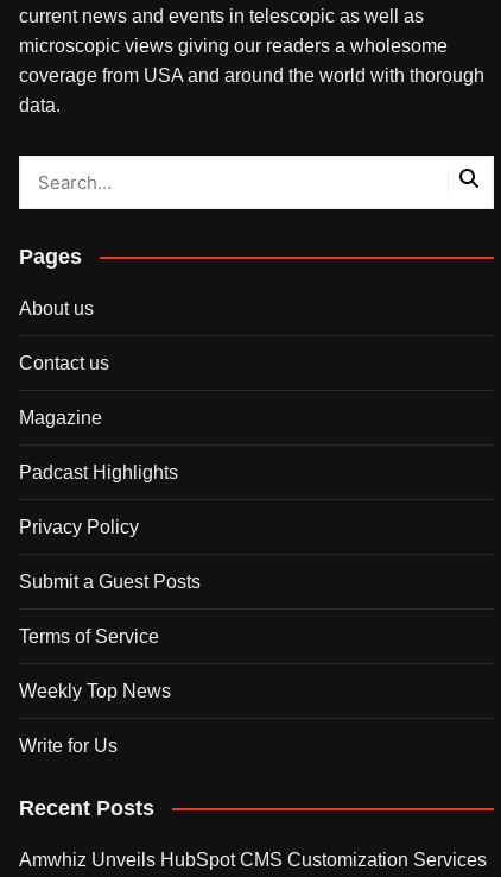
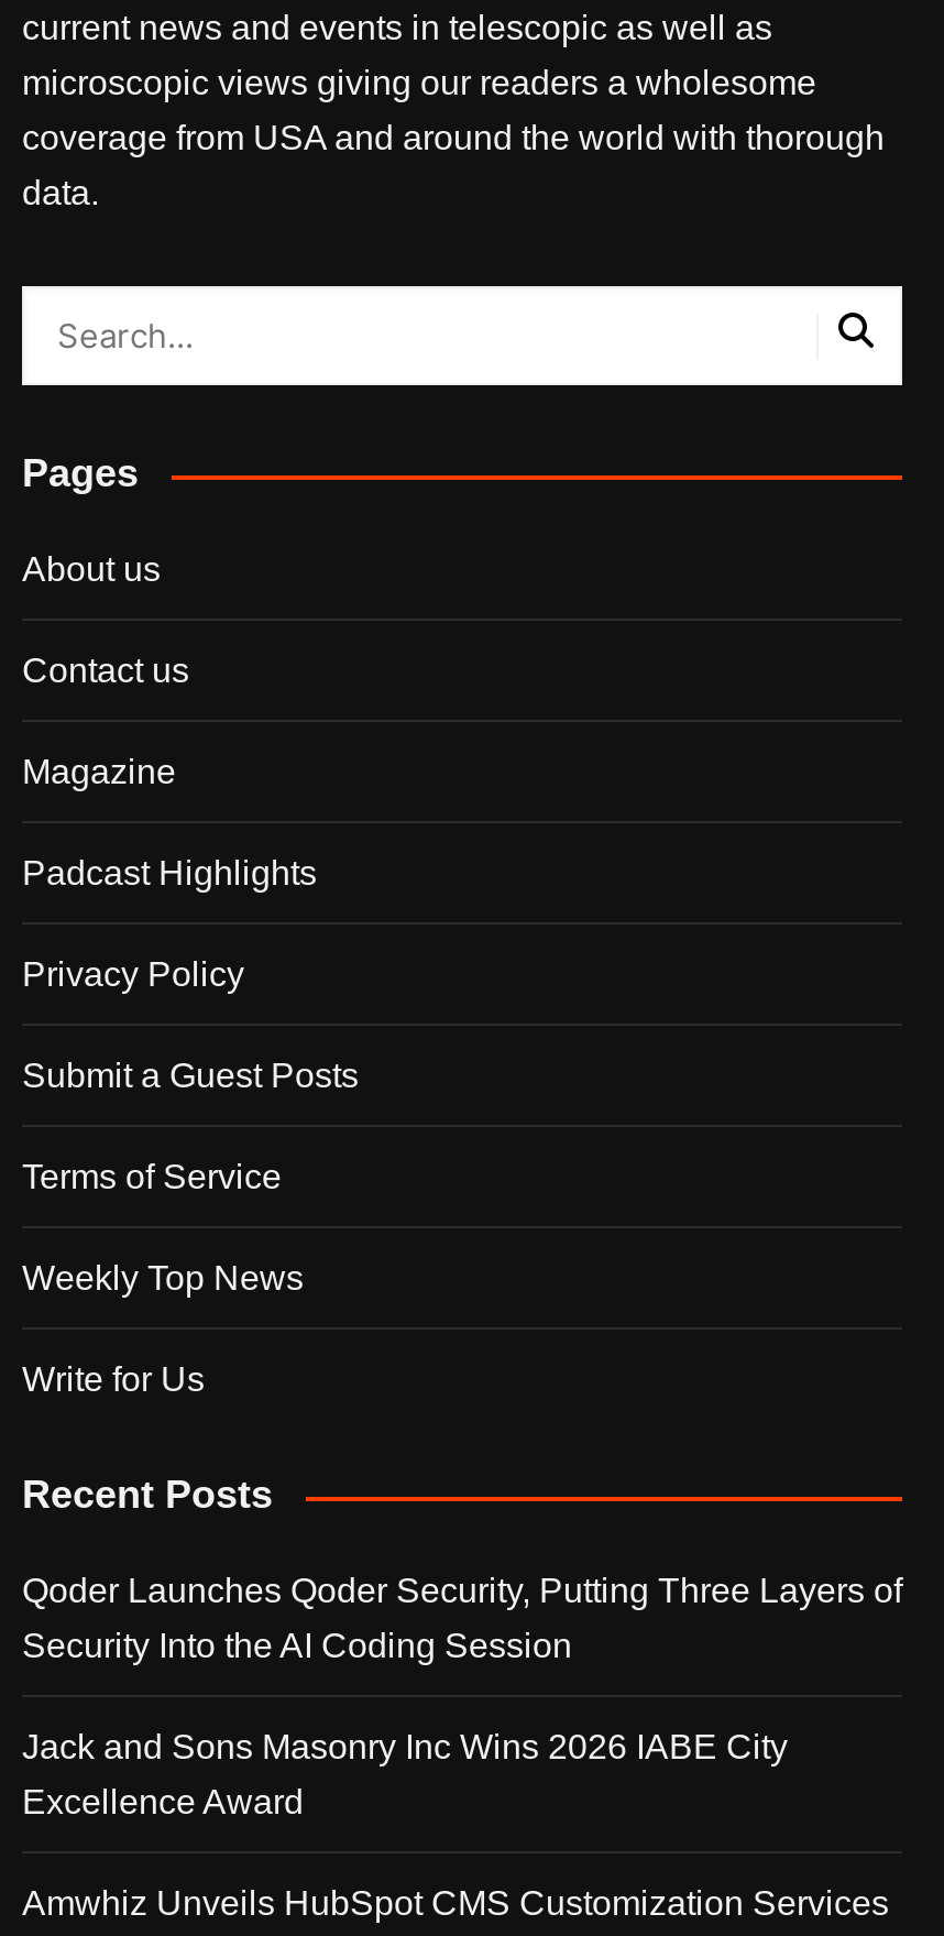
none -> [22,1573,902,1822] Qoder Launches Qoder Security, Putting Three Layers of | Security Into the AI Coding Session | Jack and Sons Masonry Inc Wins 2026 IABE City | Excellence Award

